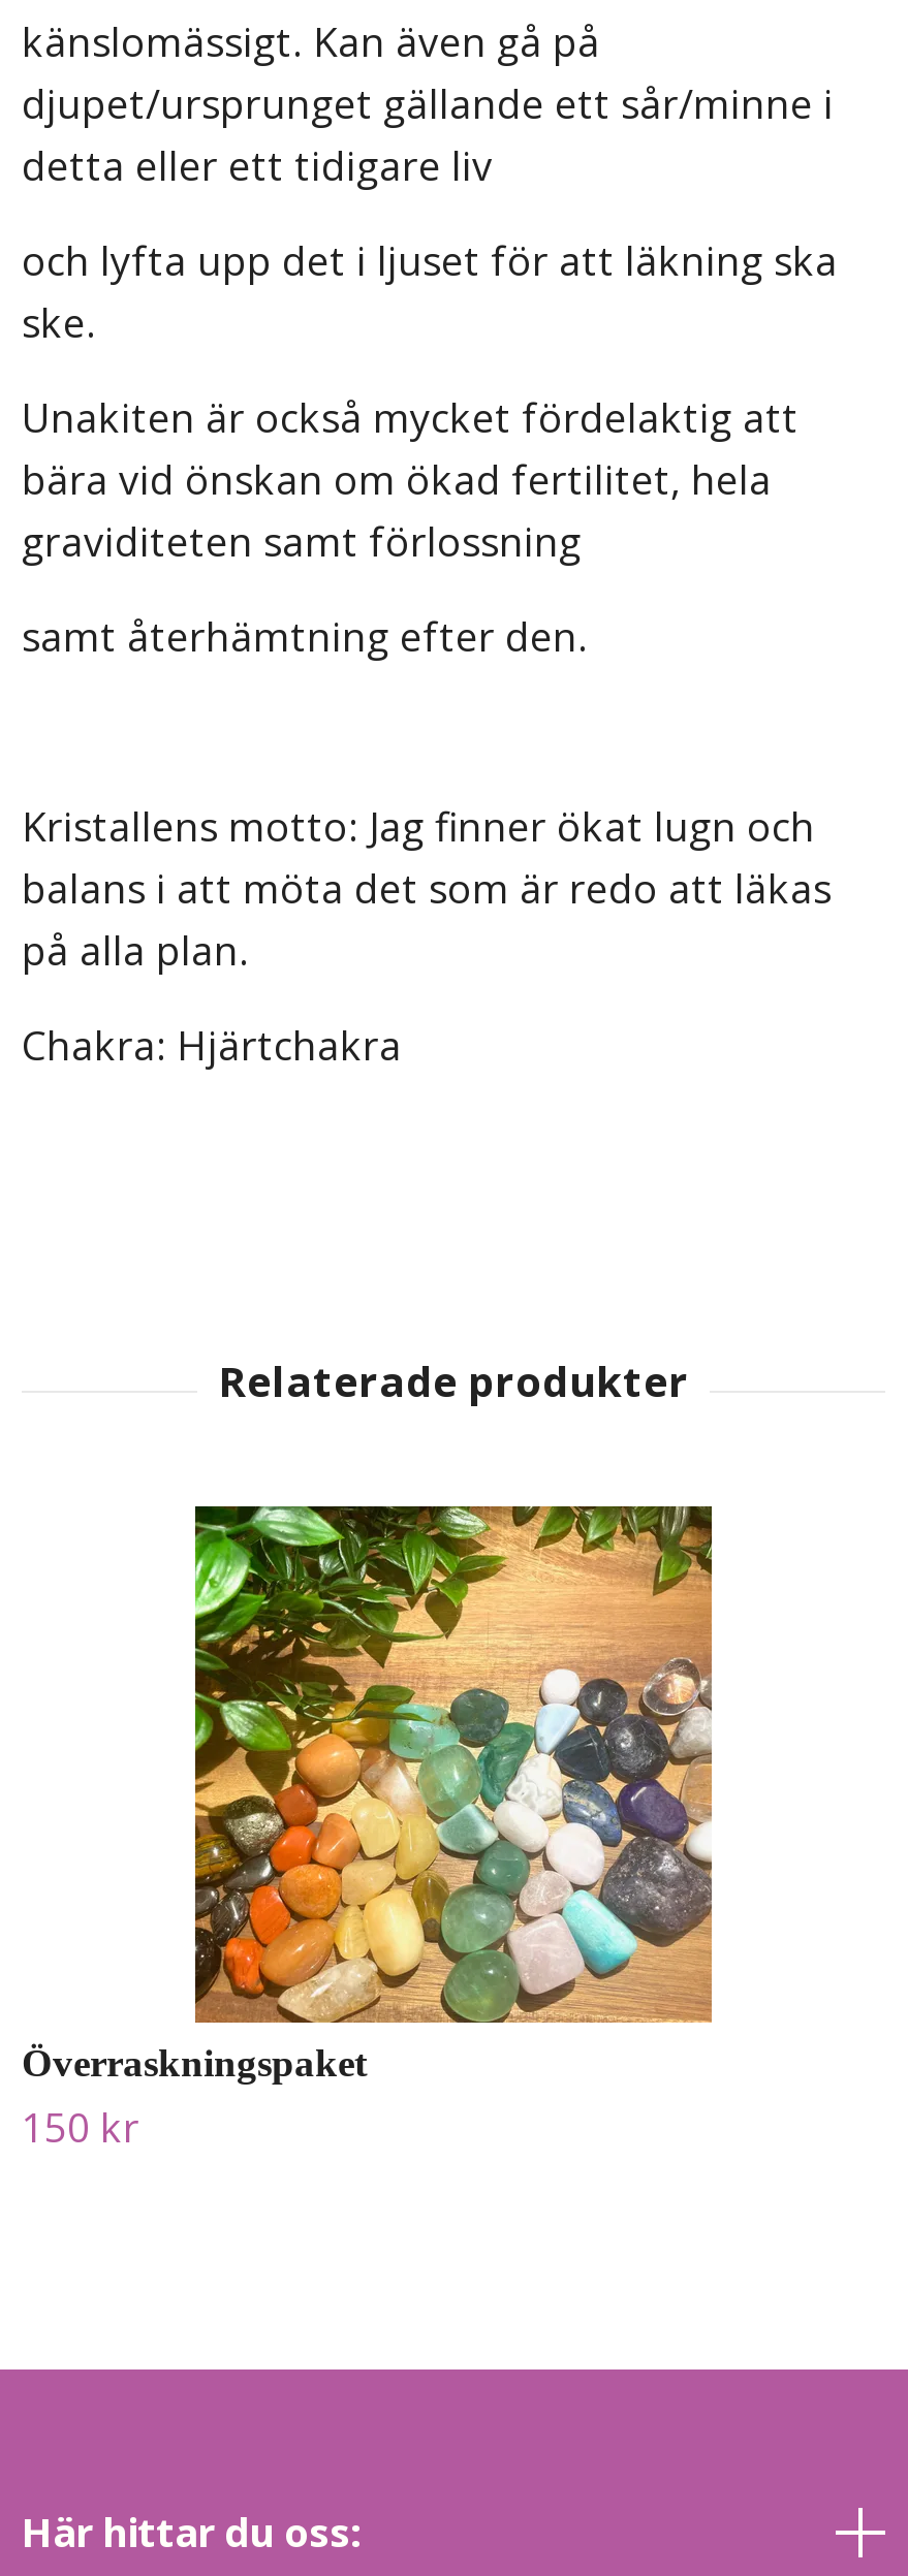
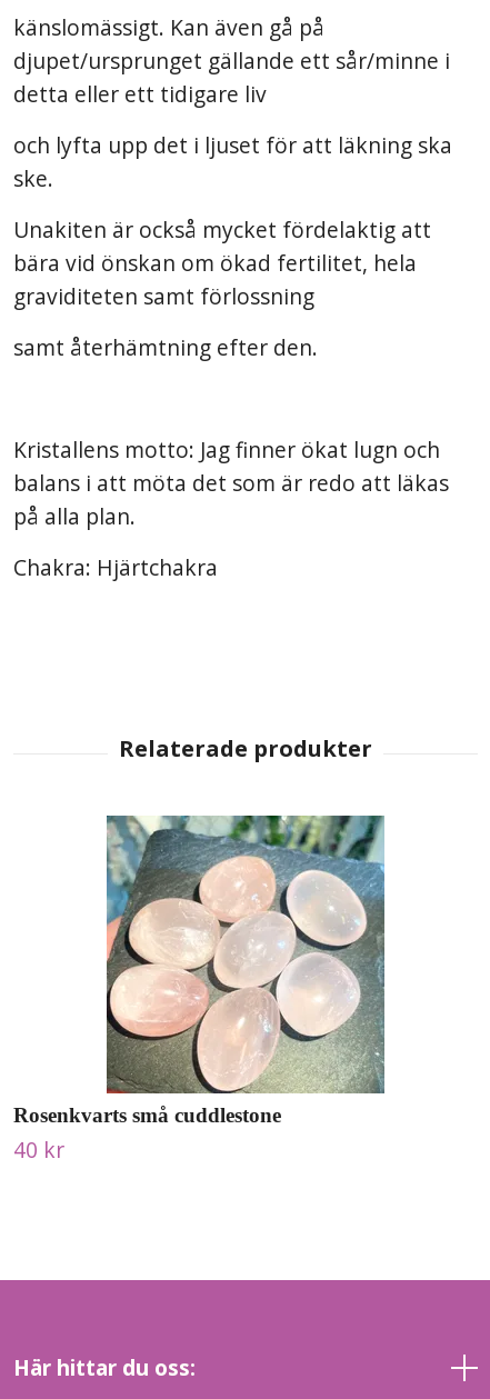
[22,1504,714,2155] [image] | Överraskningspaket | 150 kr -> [13,815,386,1164] [image] | Rosenkvarts små cuddlestone | 40 kr

